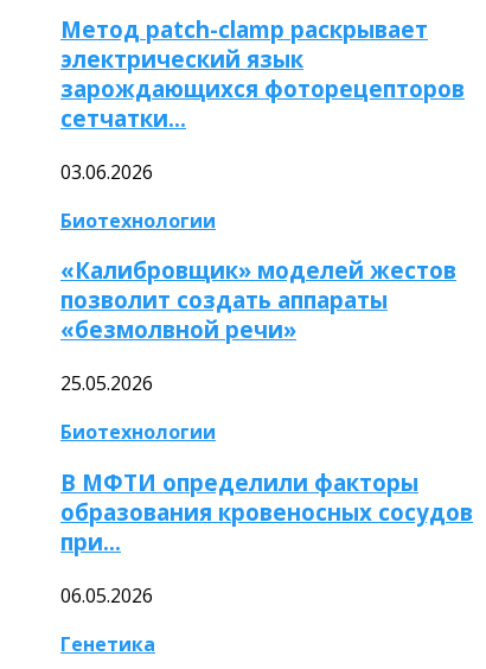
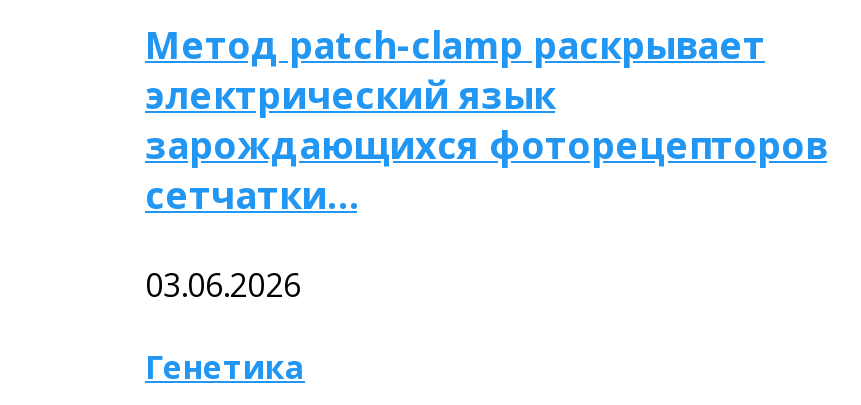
[60,207,473,608] Биотехнологии | «Калибровщик» моделей жестов | позволит создать аппараты | «безмолвной речи» | 25.05.2026 | Биотехнологии | В МФТИ определили факторы | образования кровеносных сосудов | при… | 06.05.2026 -> none

